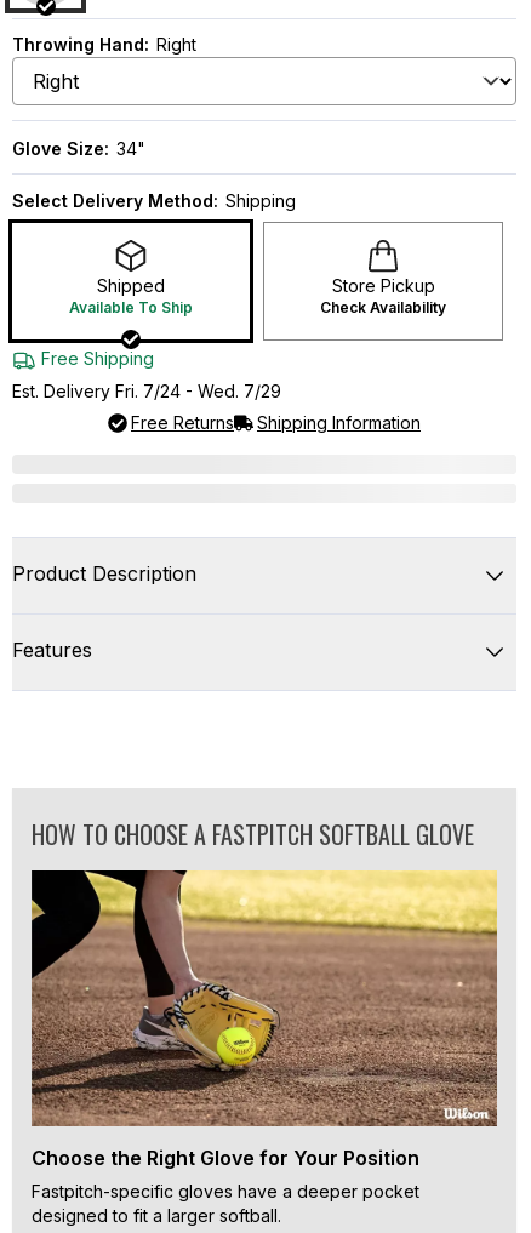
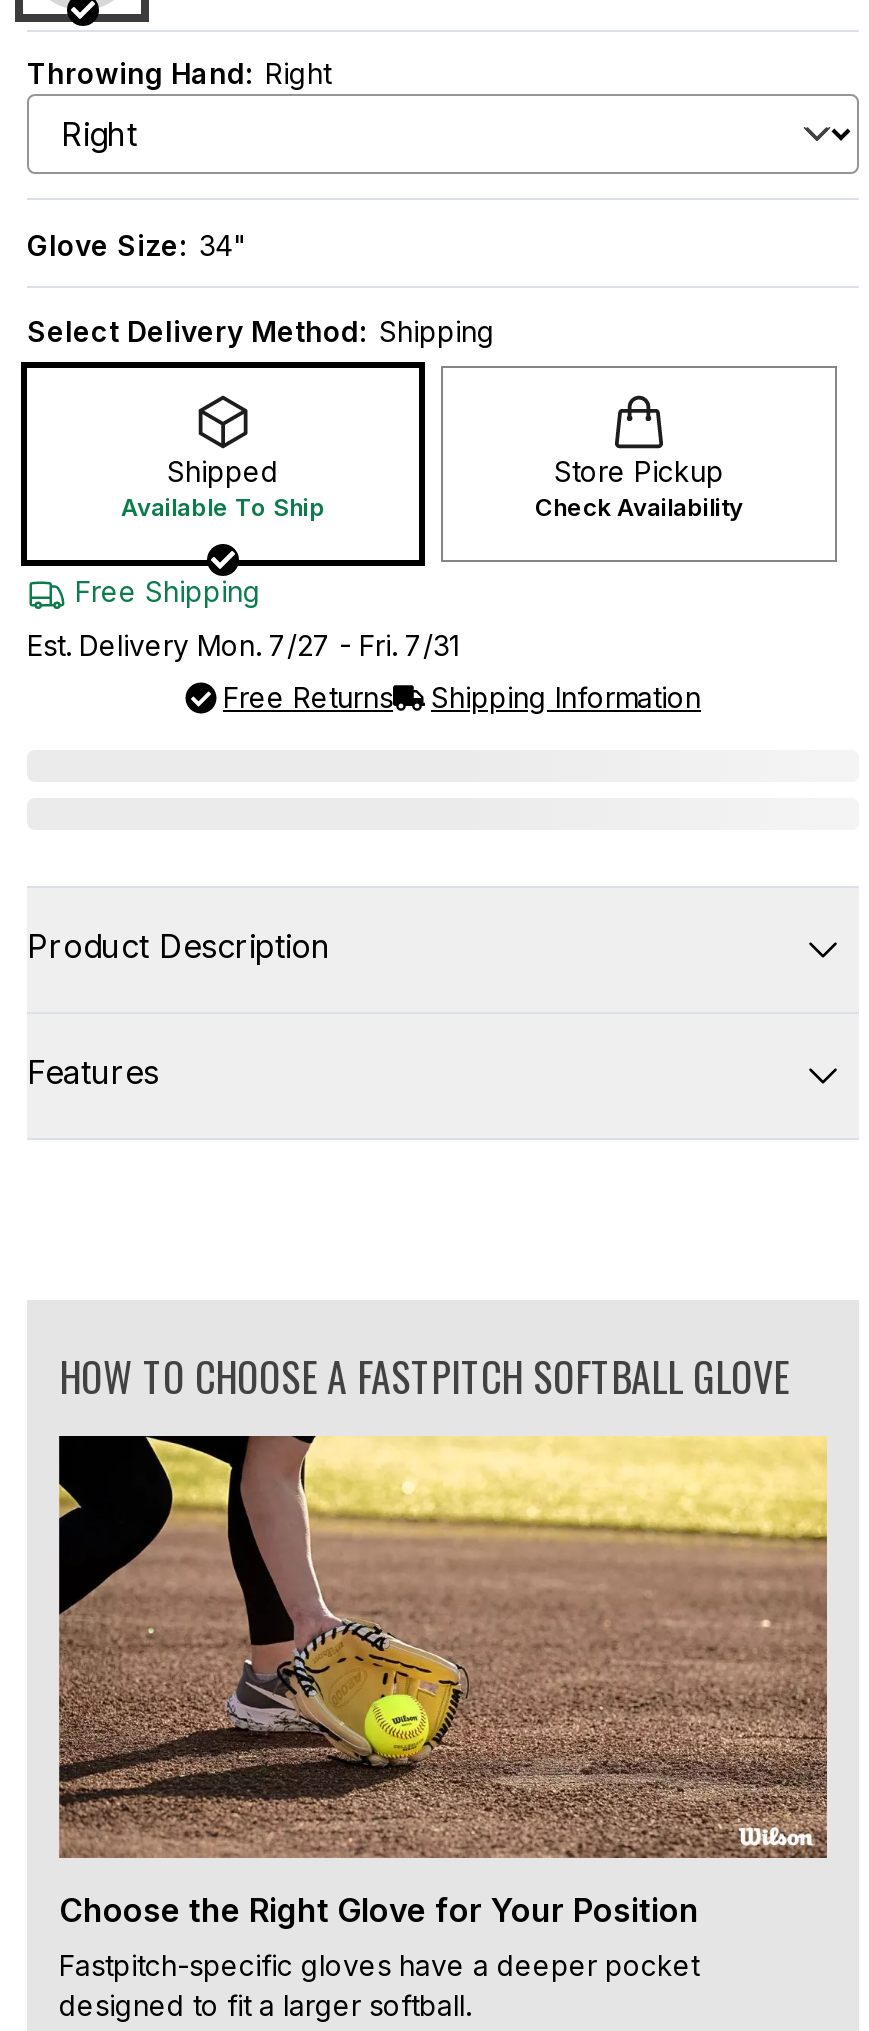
[12,380,281,401] Est. Delivery Fri. 7/24 - Wed. 7/29 -> [27,627,459,661] Est. Delivery Mon. 7/27 - Fri. 7/31

